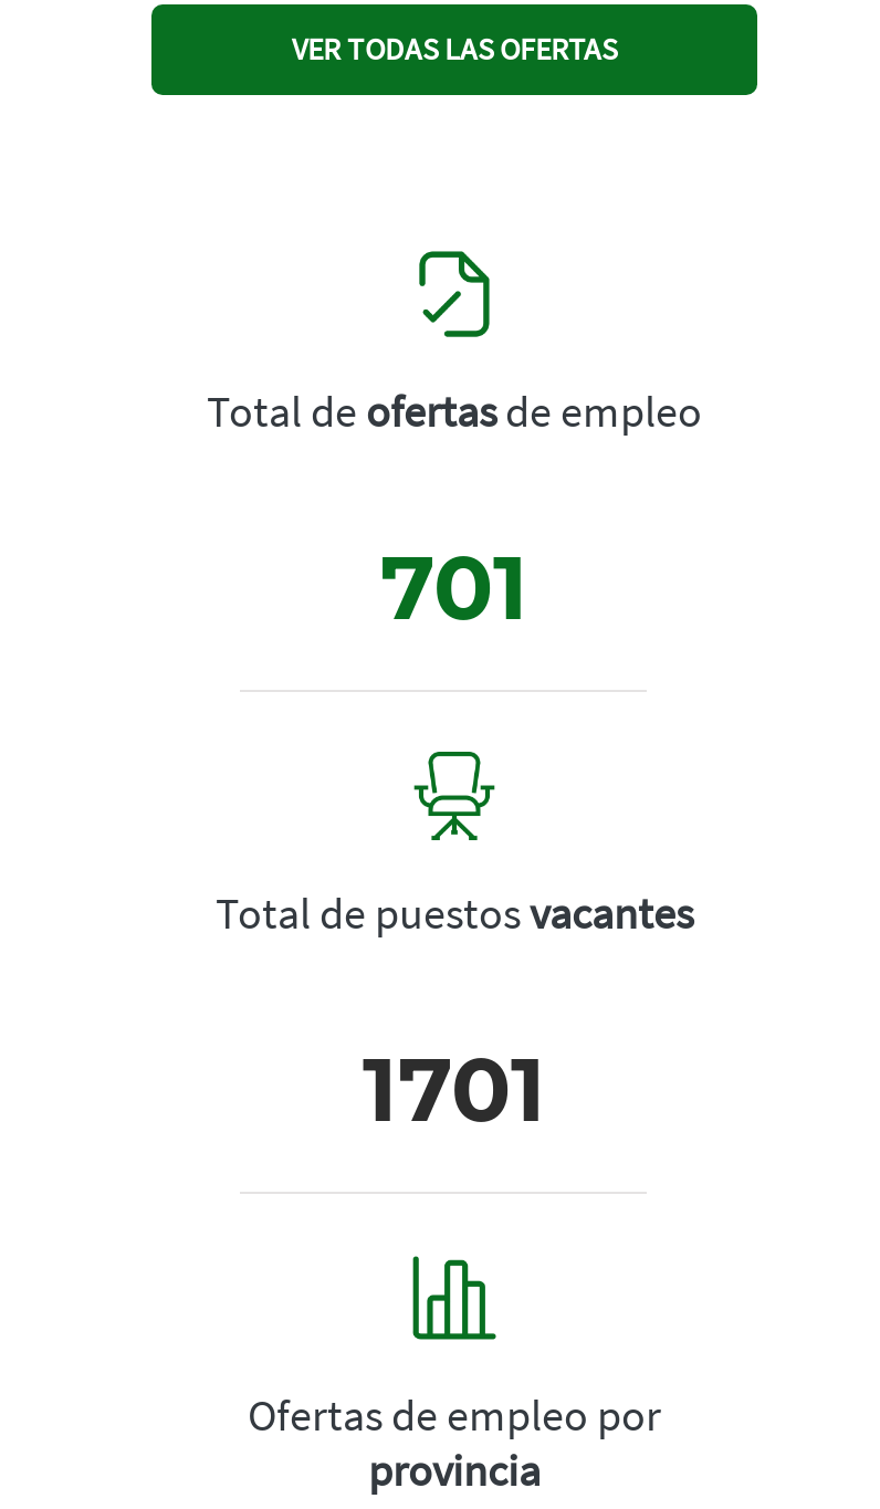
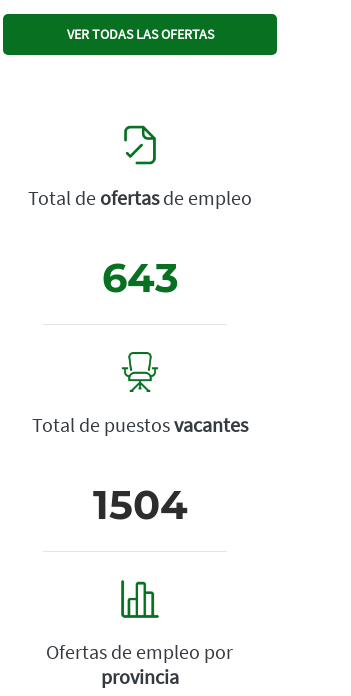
[380,533,528,642] 701 -> [101,253,178,302] 643
[363,1035,546,1144] 1701 -> [92,480,187,529] 1504

